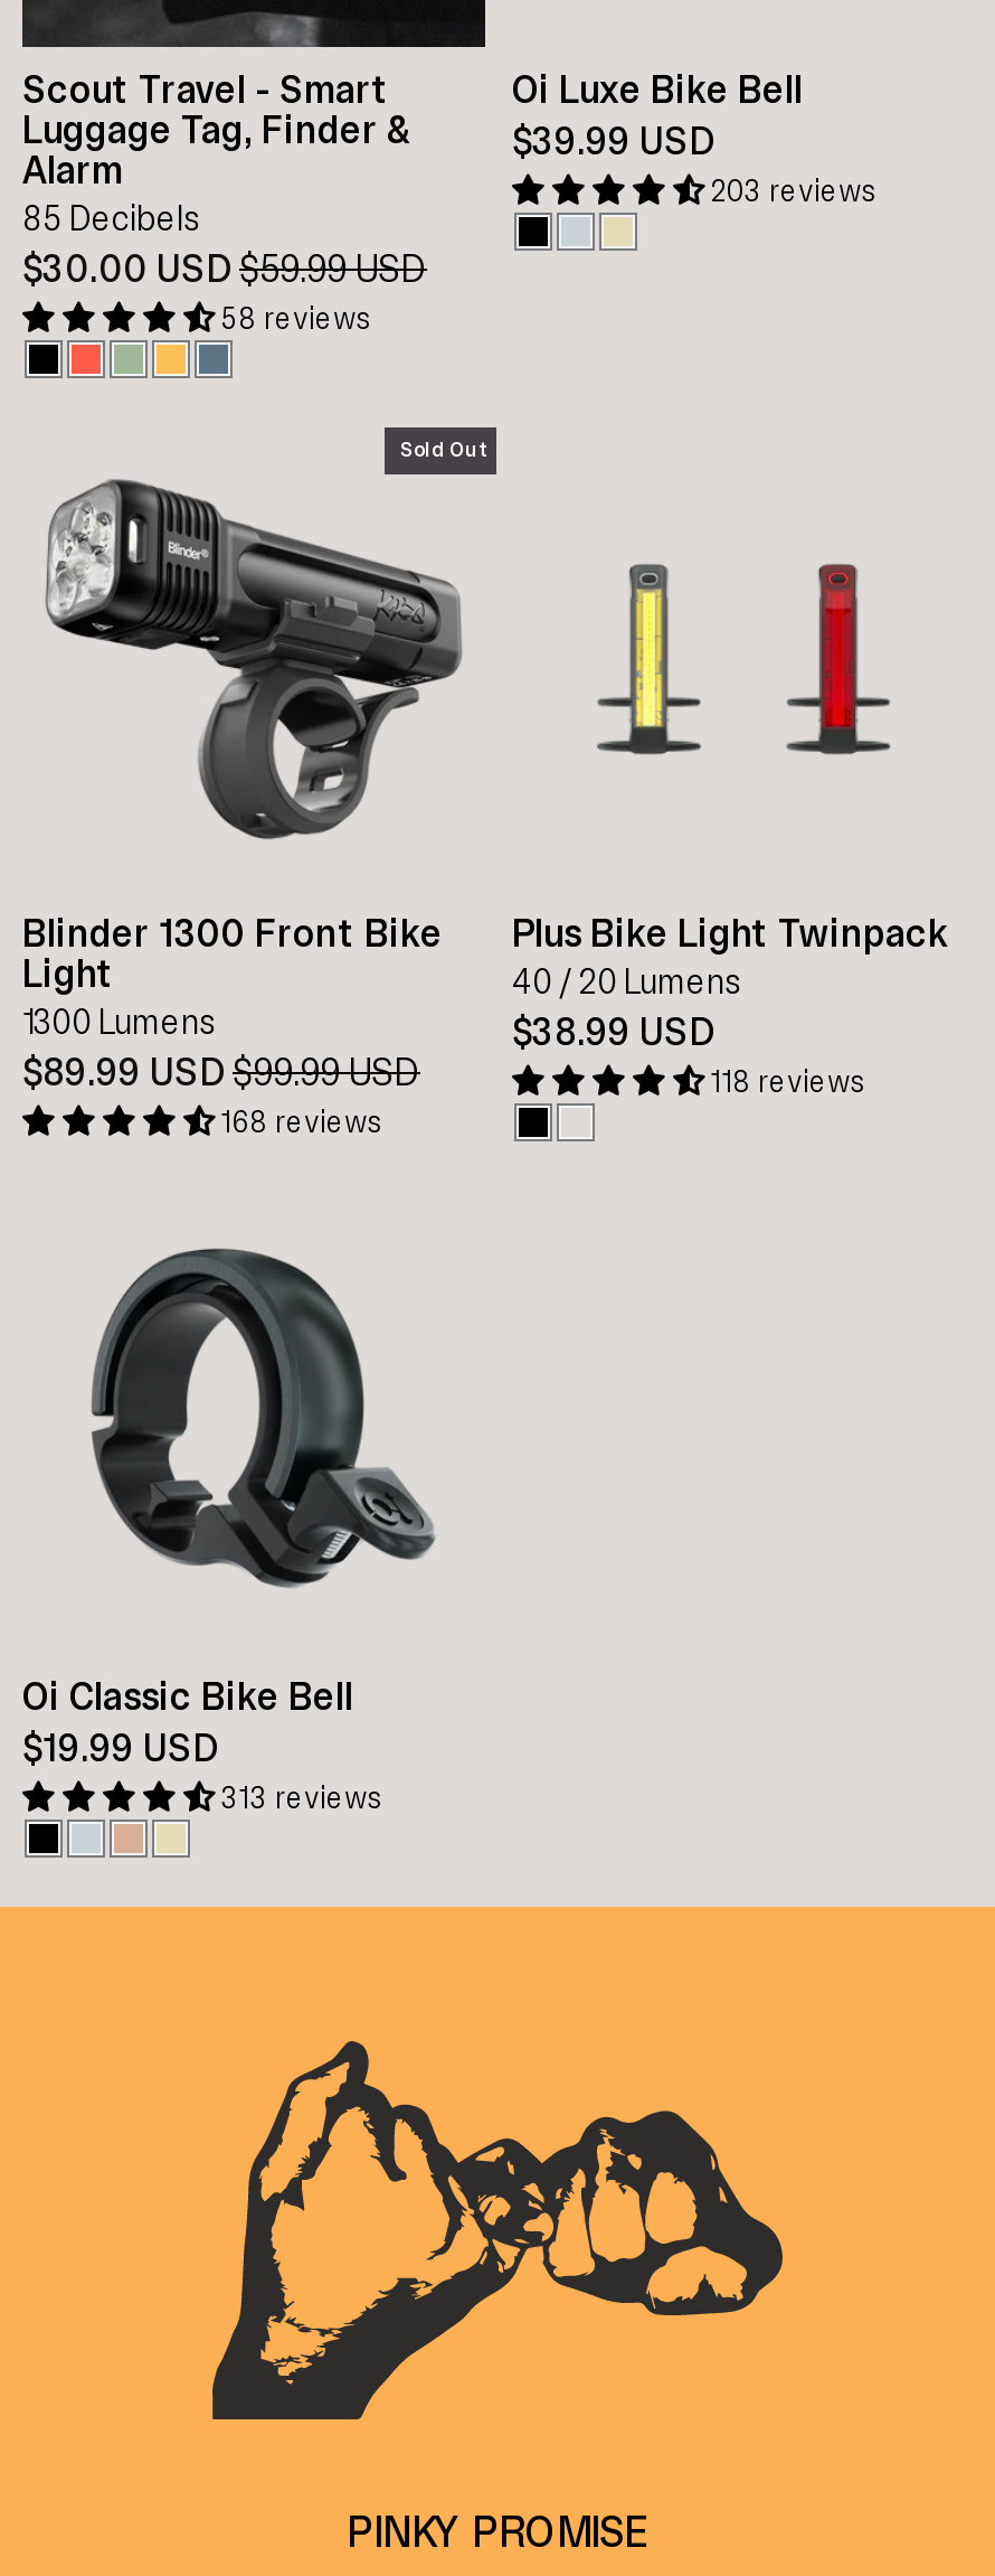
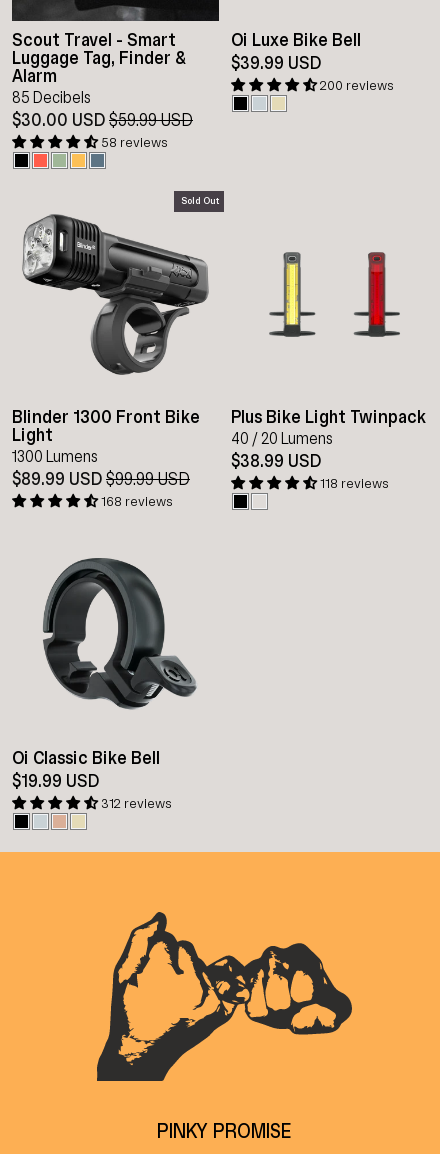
[711,172,874,210] 203 reviews -> [320,77,393,94] 200 reviews
[221,1779,380,1817] 313 reviews -> [101,795,171,812] 312 reviews

